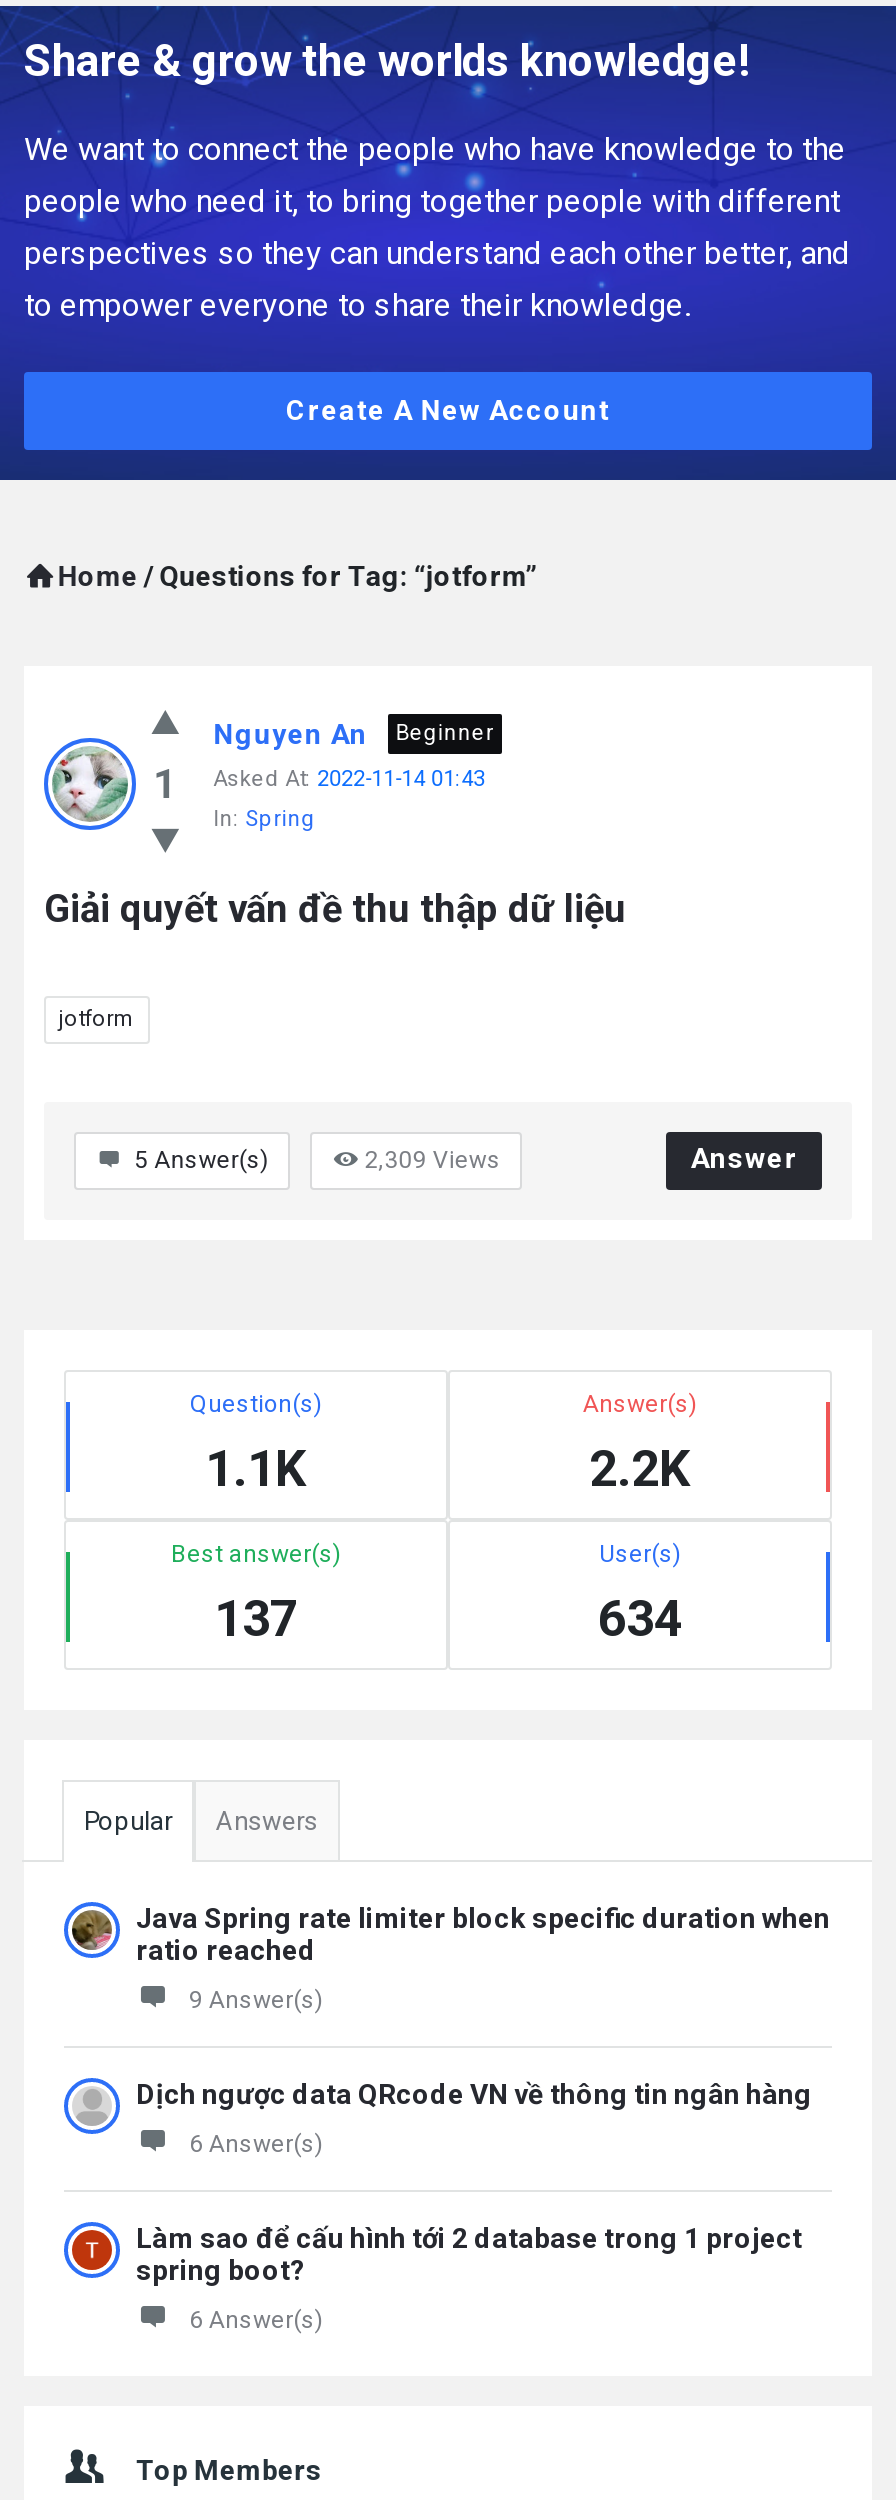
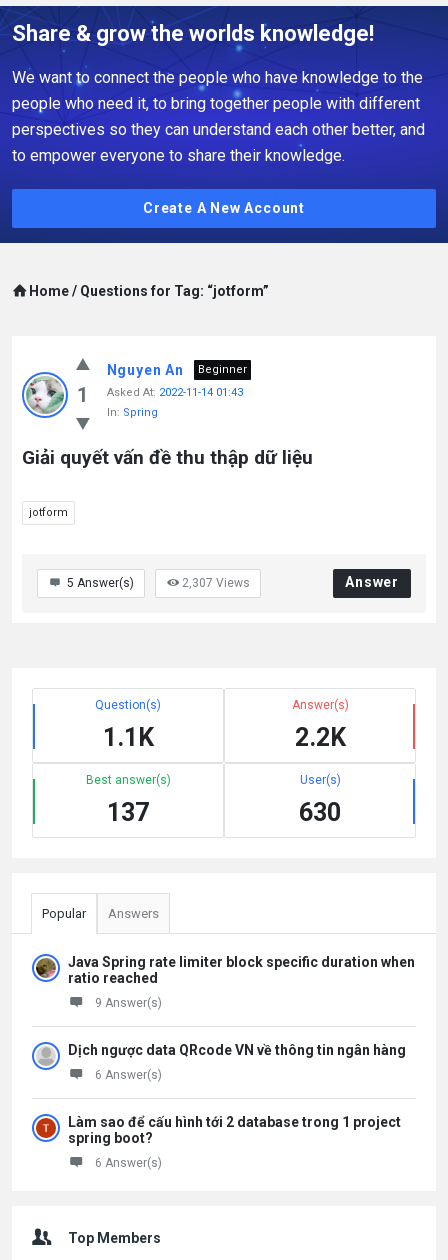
[365,1146,501,1174] 2,309 Views -> [182,576,250,590] 2,307 Views
[598,1589,682,1647] 634 -> [299,797,341,826] 630

